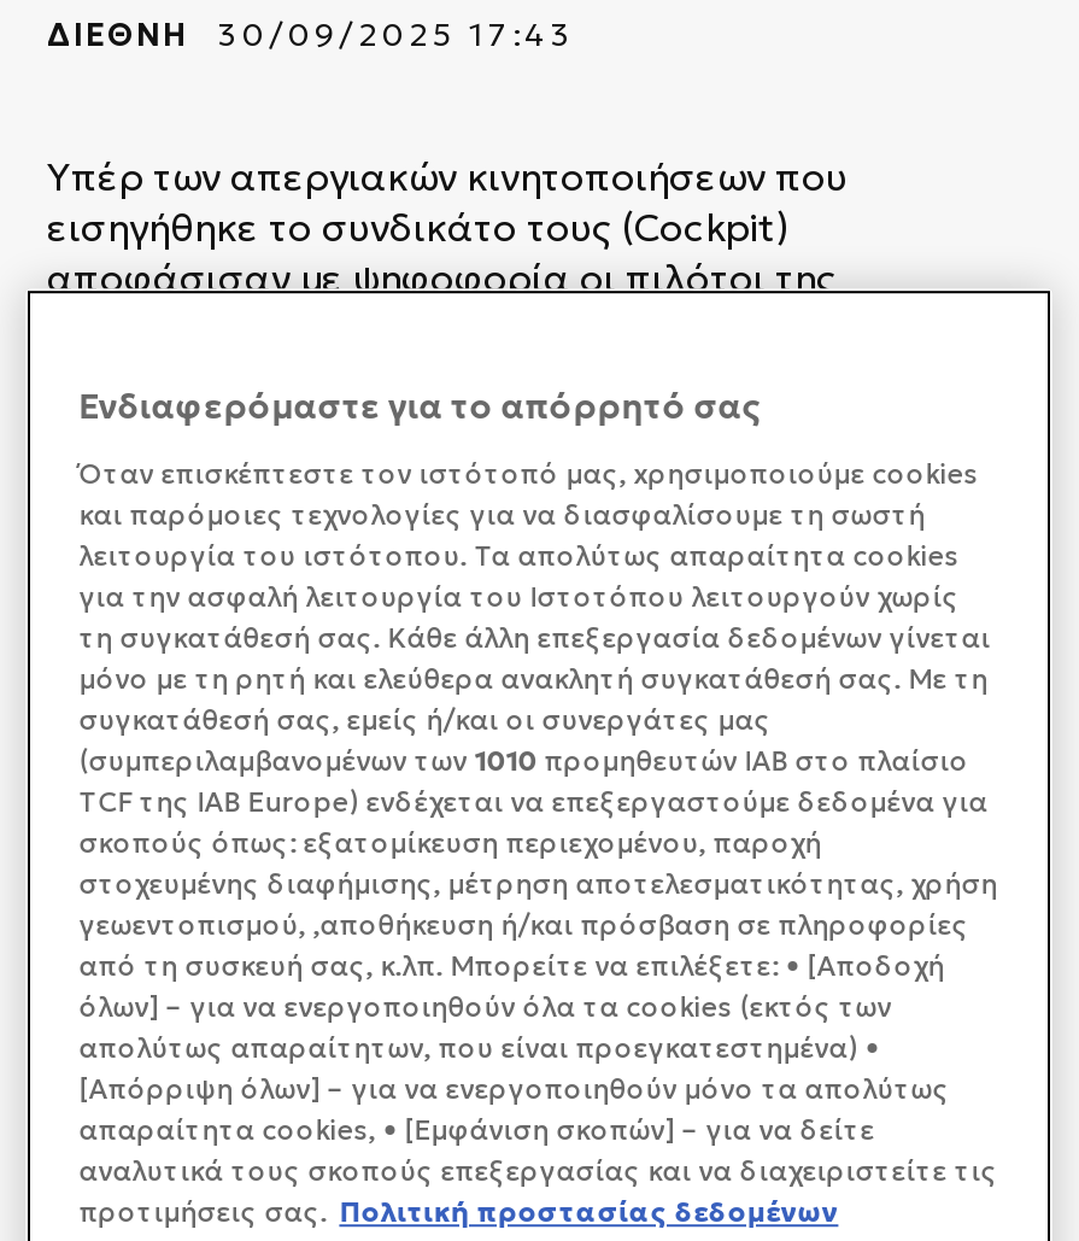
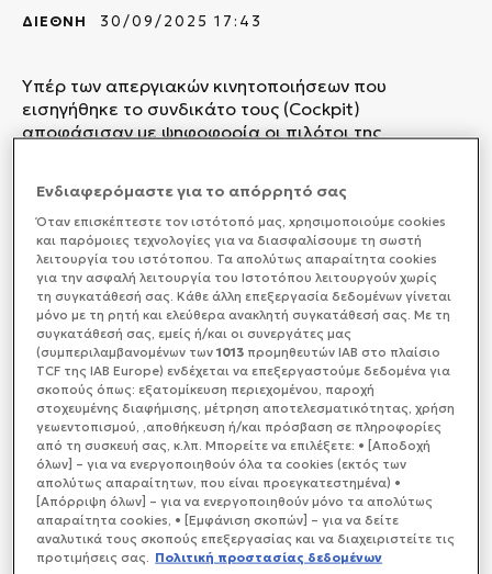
[79,745,969,779] (συμπεριλαμβανομένων των 1010 προμηθευτών IAB στο πλαίσιο -> [36,344,441,360] (συμπεριλαμβανομένων των 1013 προμηθευτών IAB στο πλαίσιο

